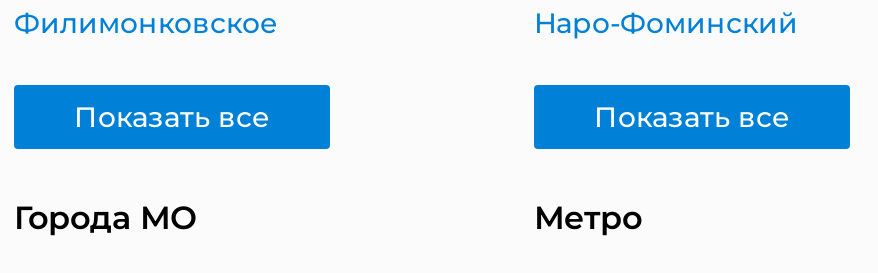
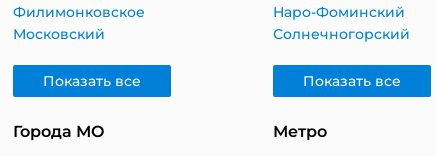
none -> [13,25,105,43] Московский
none -> [273,25,410,43] Солнечногорский

